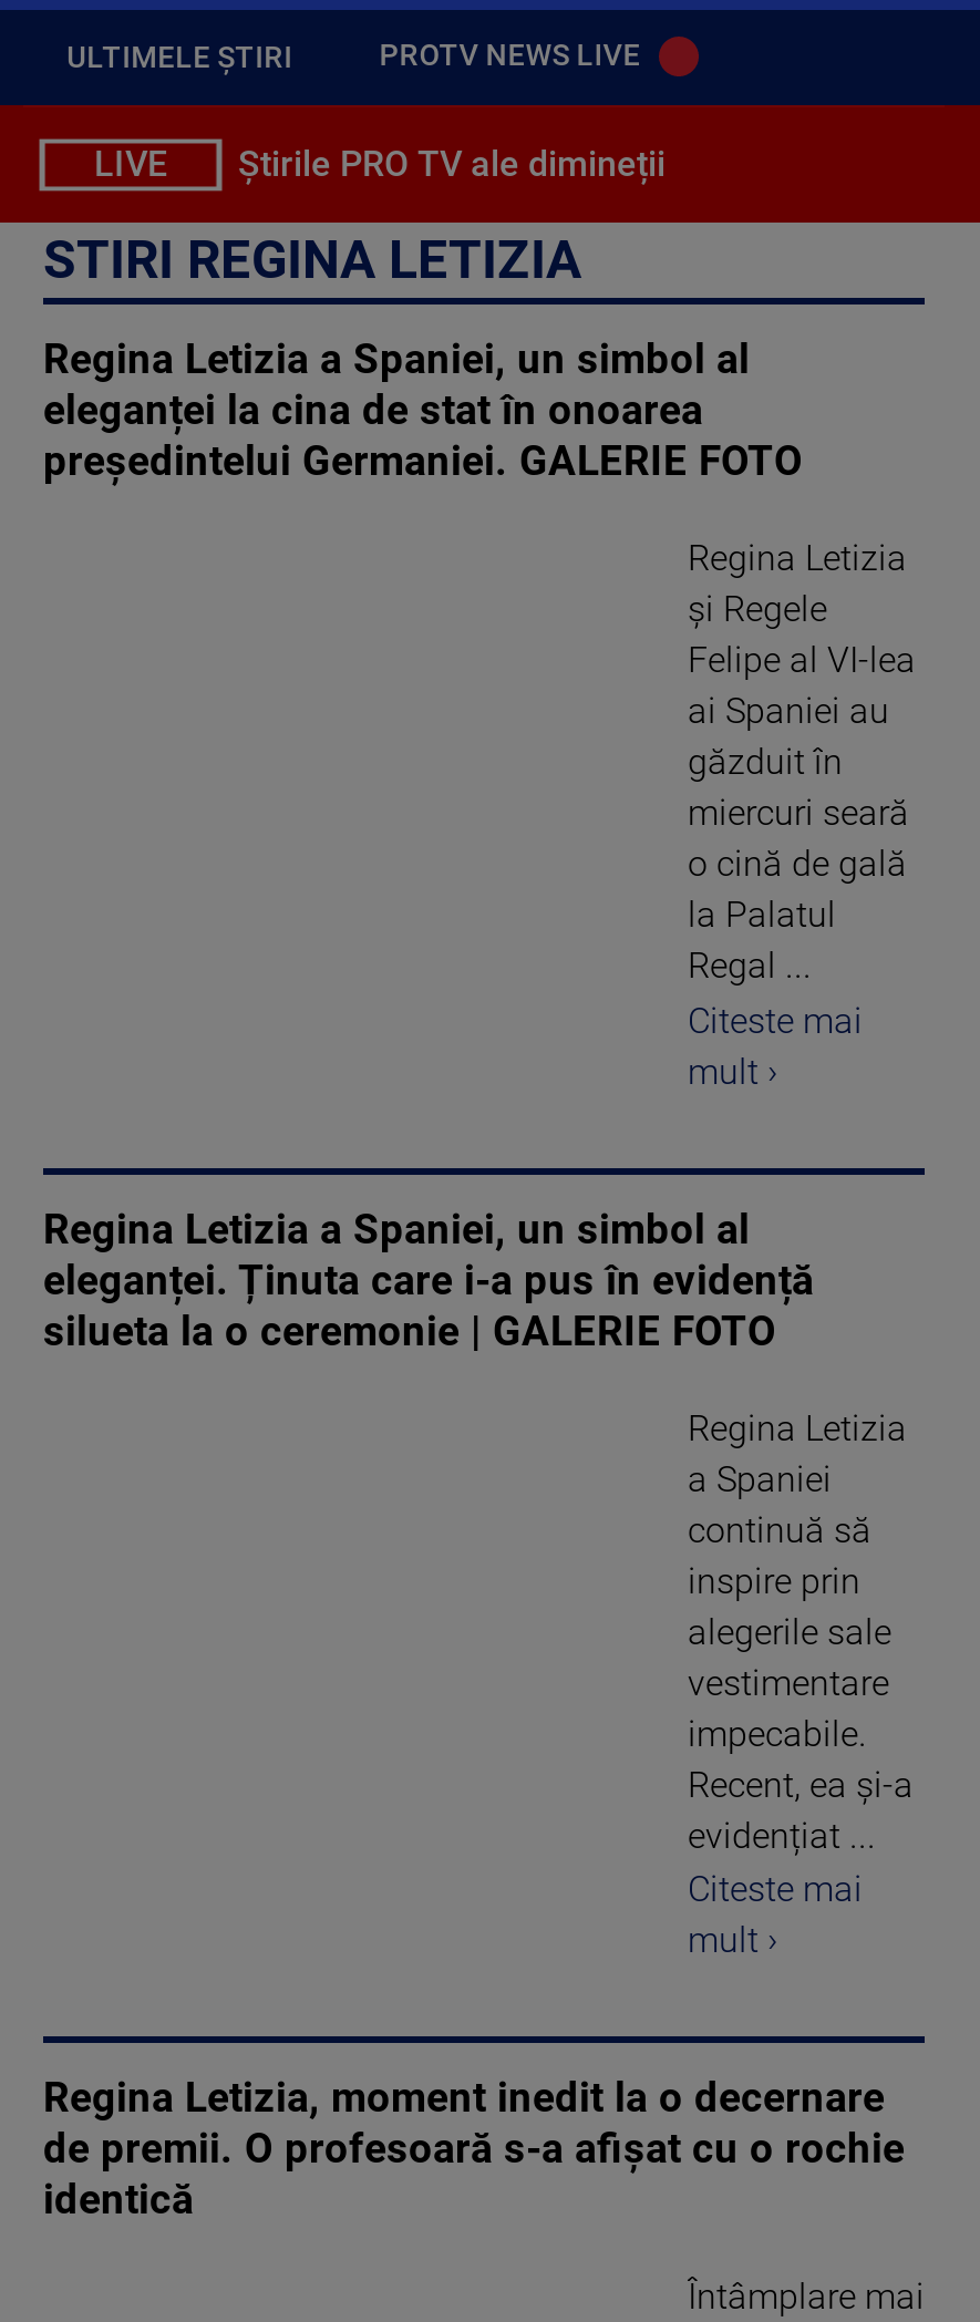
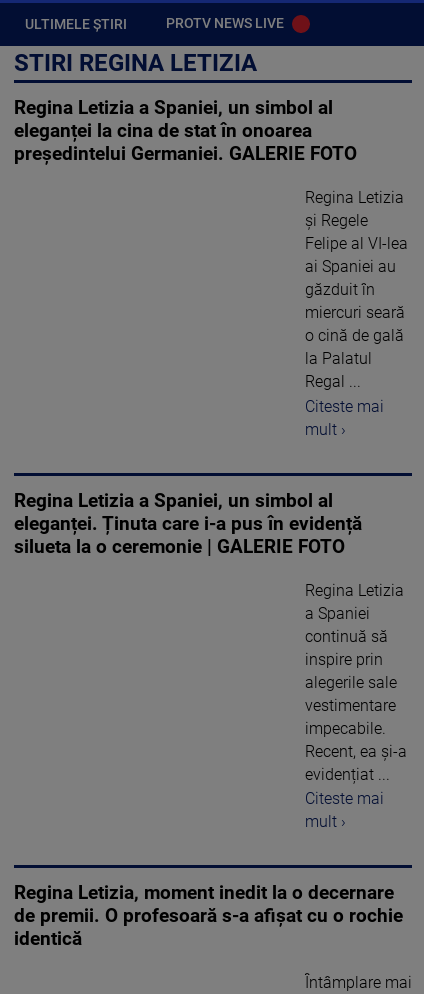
[94,143,666,185] LIVE | Știrile PRO TV ale dimineții -> none

